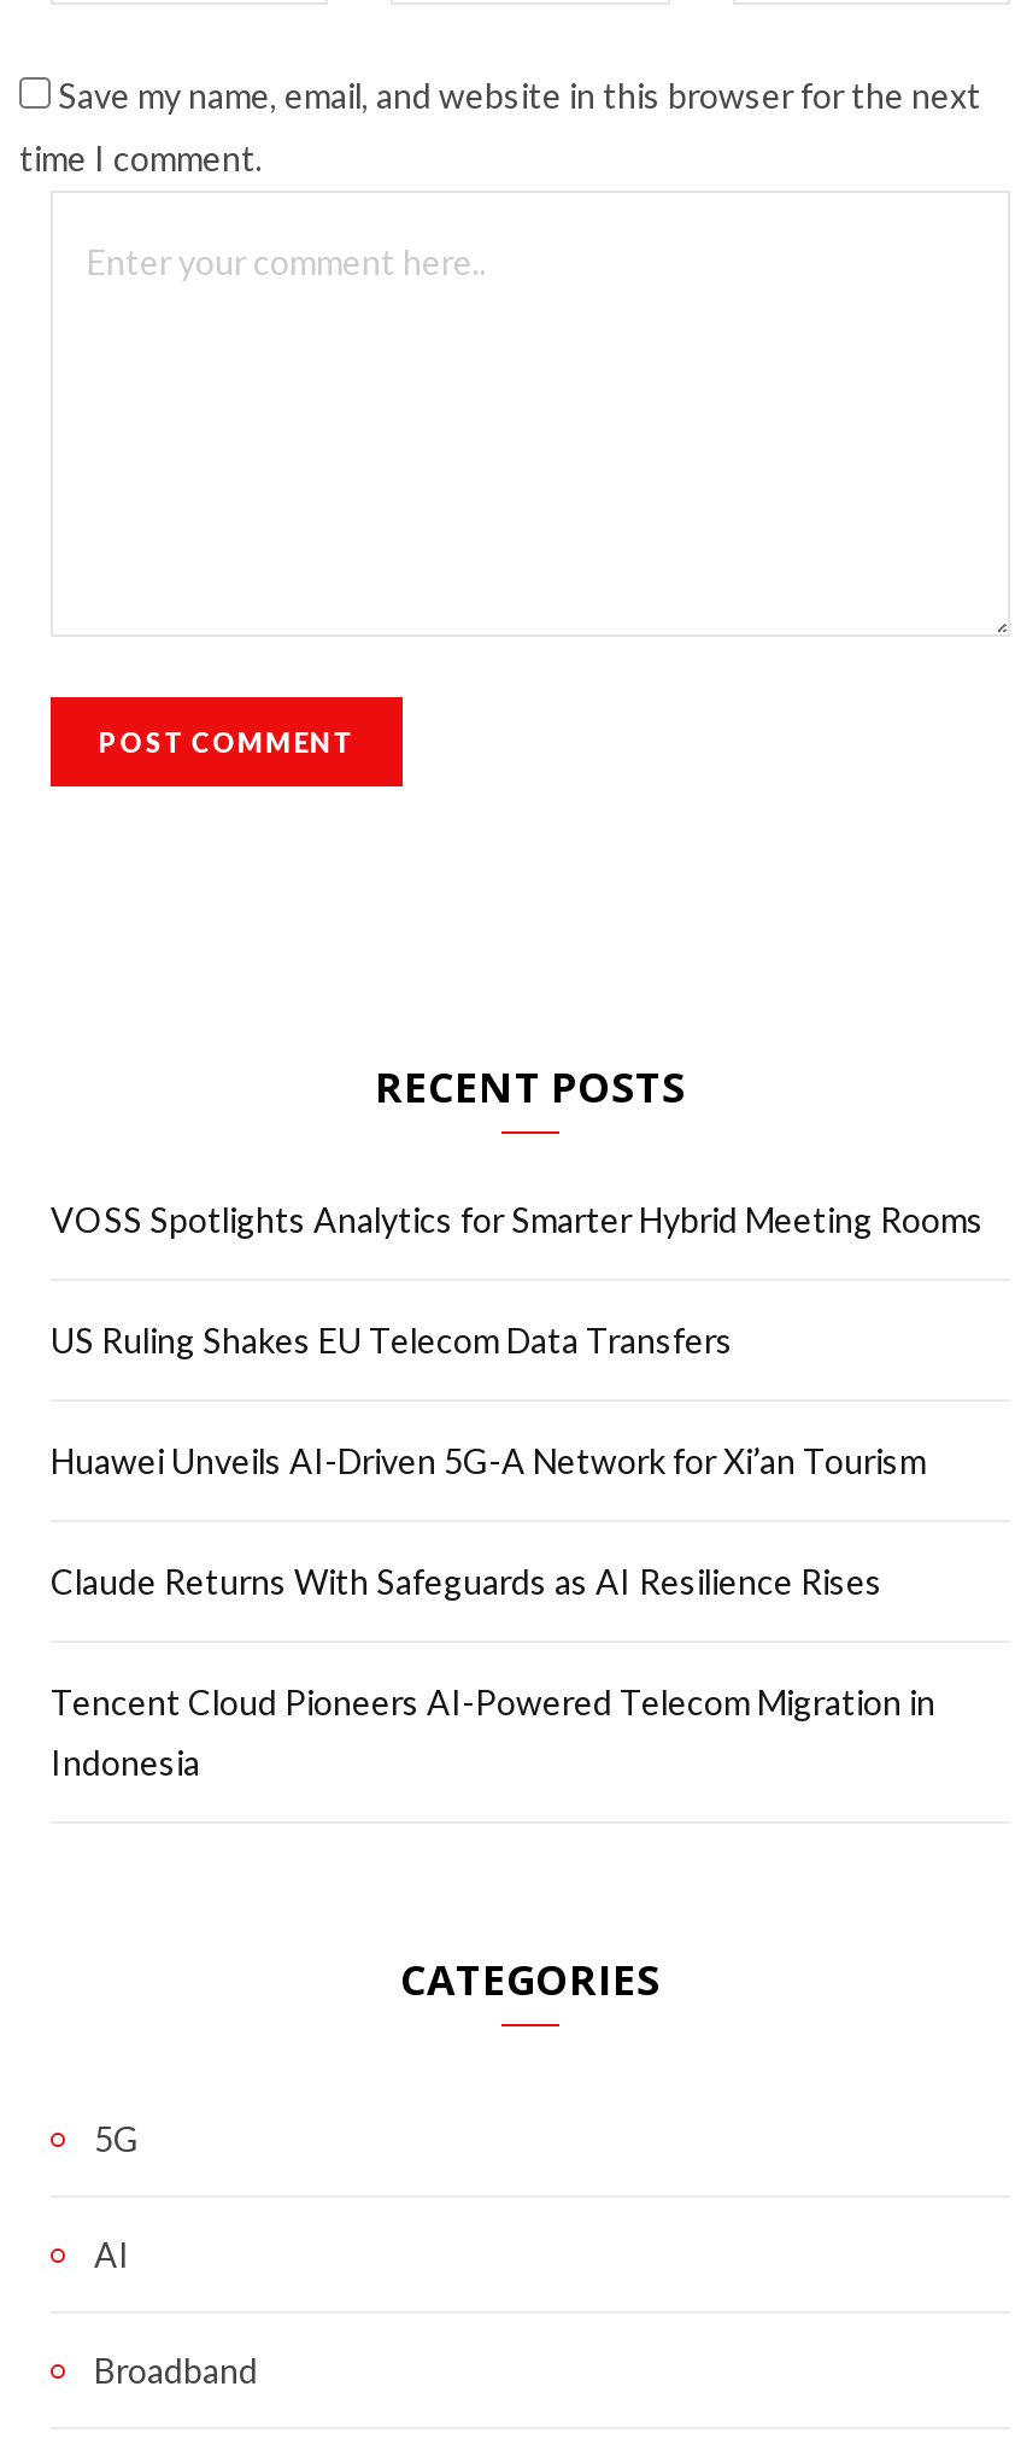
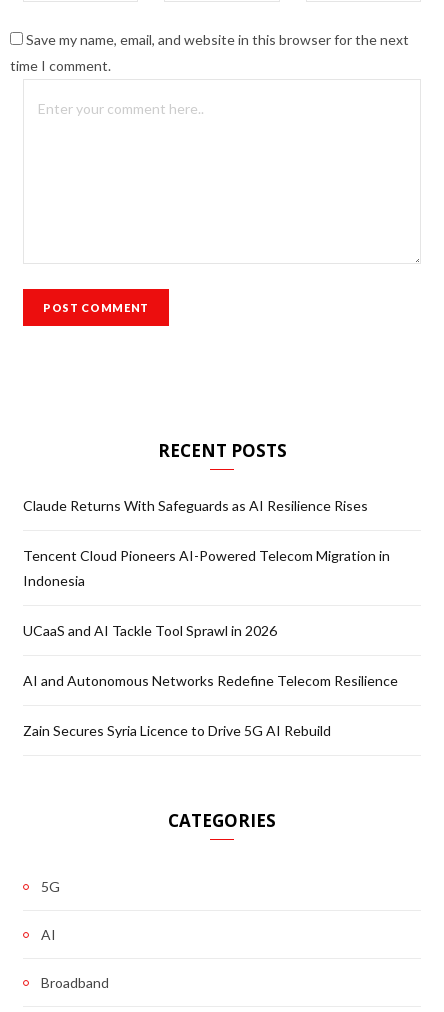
[51,1200,984,1482] VOSS Spotlights Analytics for Smarter Hybrid Meeting Rooms | US Ruling Shakes EU Telecom Data Transfers | Huawei Unveils AI-Driven 5G-A Network for Xi’an Tourism -> none
moved [51,1562,935,1784] -> [23,497,390,589]: Claude Returns With Safeguards as AI Resilience Rises | Tencent Cloud Pioneers AI-Powered Telecom Migration in | Indonesia
none -> [23,622,398,739] UCaaS and AI Tackle Tool Sprawl in 2026 | AI and Autonomous Networks Redefine Telecom Resilience | Zain Secures Syria Licence to Drive 5G AI Rebuild

